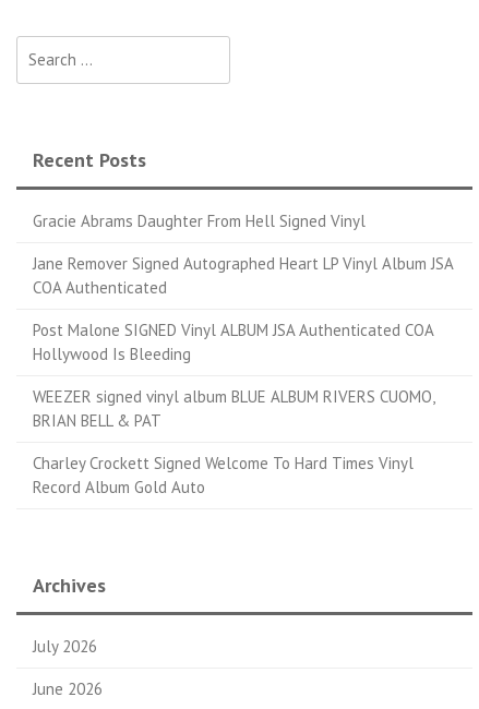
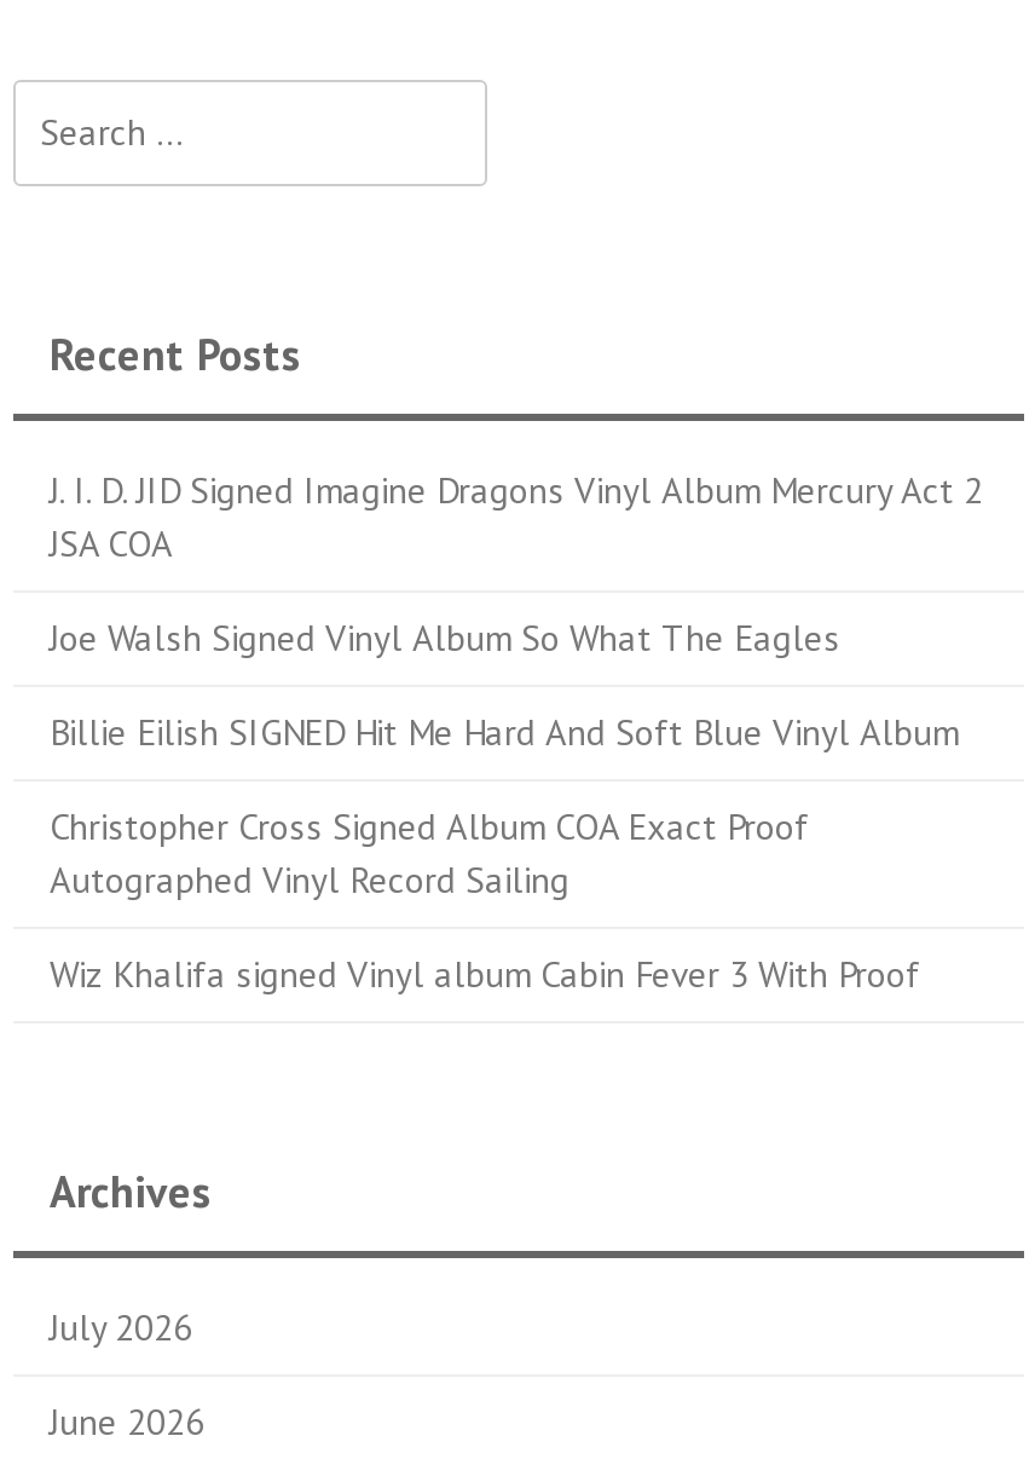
[33,210,366,231] Gracie Abrams Daughter From Hell Signed Vinyl -> [50,466,983,565] J. I. D. JID Signed Imagine Dragons Vinyl Album Mercury Act 2 | JSA COA
[33,253,453,297] Jane Remover Signed Autographed Heart LP Vinyl Album JSA | COA Authenticated -> [50,613,840,659] Joe Walsh Signed Vinyl Album So What The Eagles
[33,319,433,364] Post Malone SIGNED Vinyl ALBUM JSA Authenticated COA | Hollywood Is Bleeding -> [50,708,959,754] Billie Eilish SIGNED Hit Me Hard And Soft Blue Vinyl Album
[33,386,434,430] WEEZER signed vinyl album BLUE ALBUM RIVERS CUOMO, | BRIAN BELL & PAT -> [50,802,809,901] Christopher Cross Signed Album COA Exact Proof | Autographed Vinyl Record Sailing
[33,452,414,497] Charley Crockett Signed Welcome To Hard Times Vinyl | Record Album Gold Auto -> [50,950,920,996] Wiz Khalifa signed Vinyl album Cabin Fever 3 With Proof

